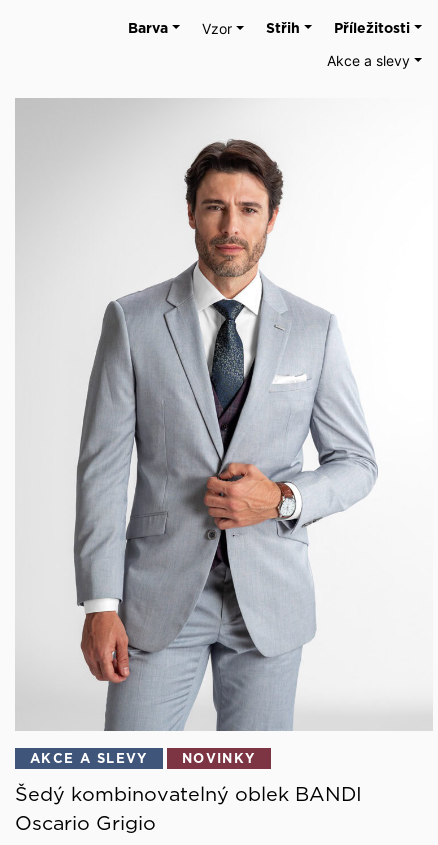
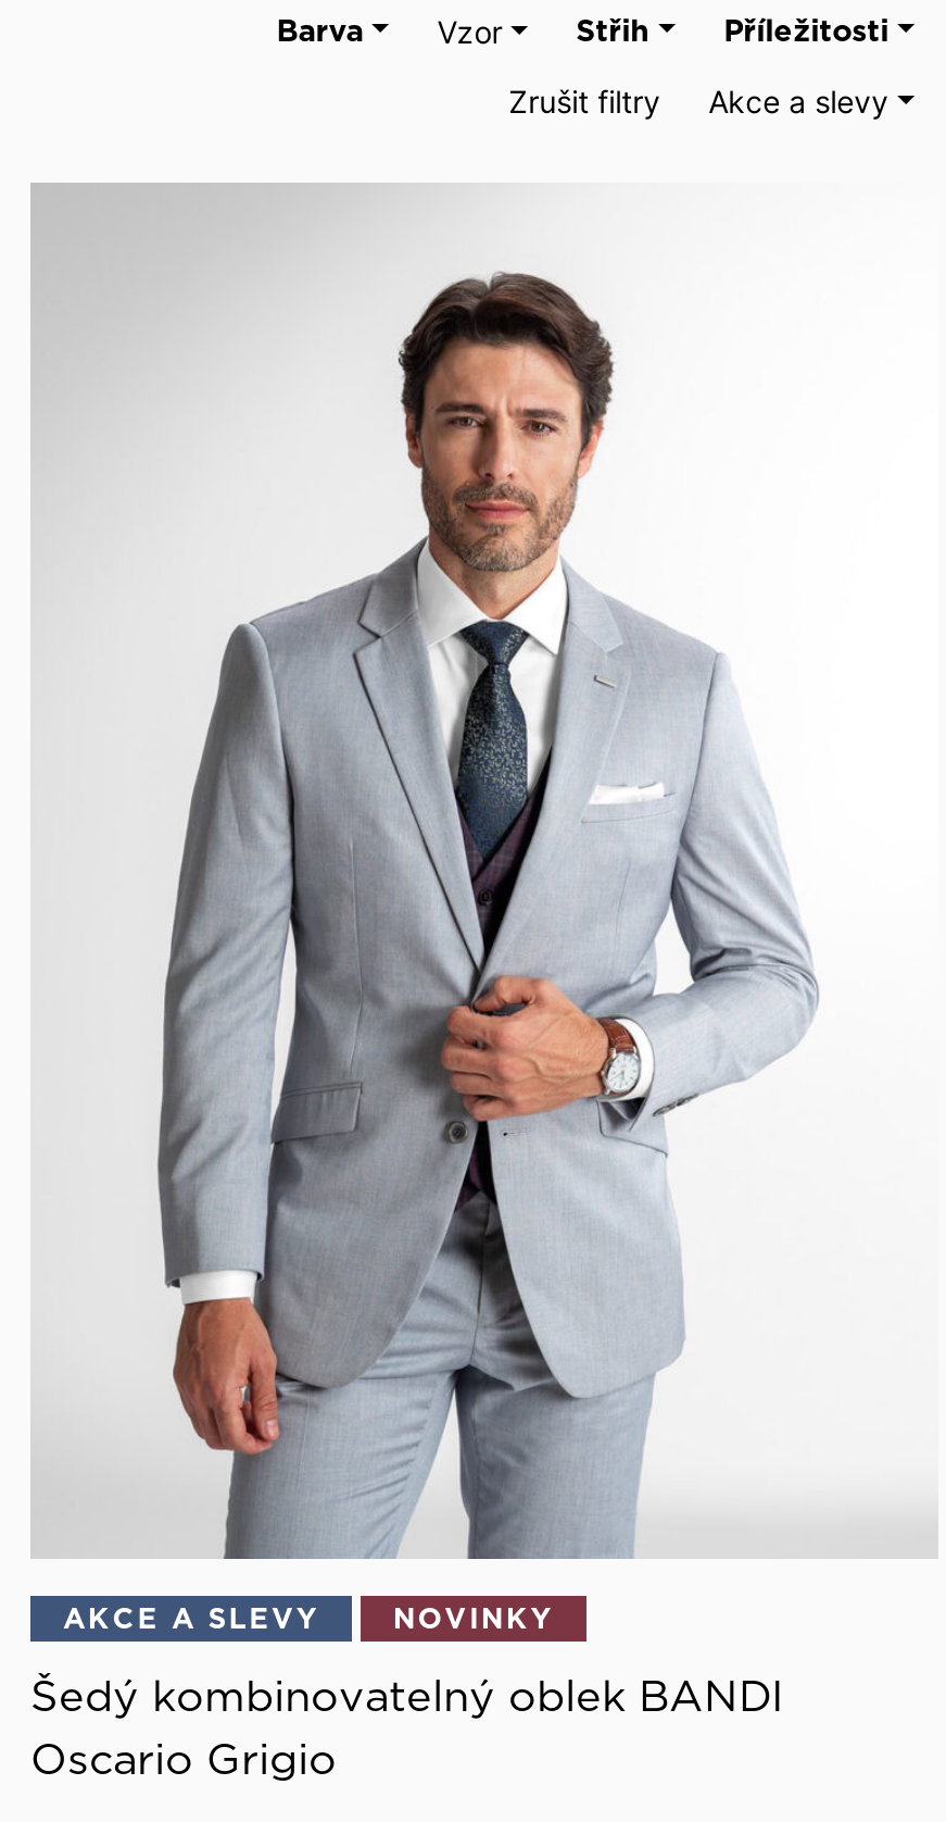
none -> [509,82,661,118] Zrušit filtry

